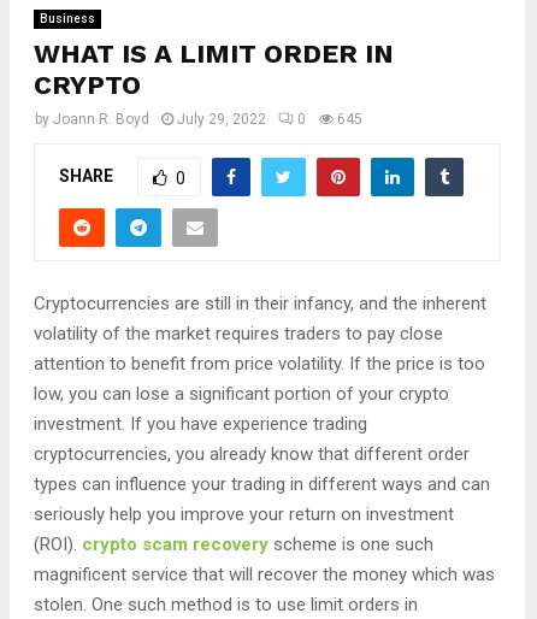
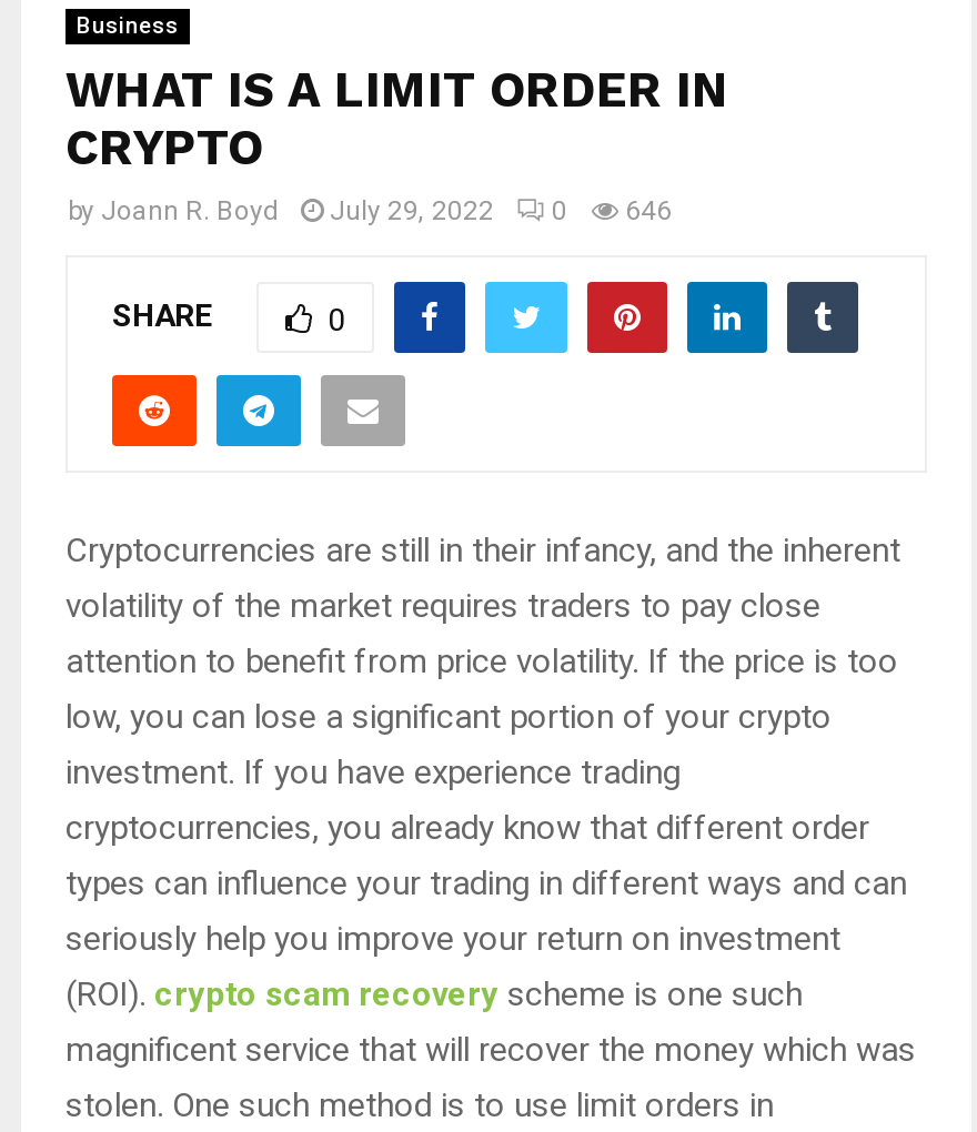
[35,111,362,128] by Joann R. Boyd July 29, 2022 0 645 -> [68,195,672,226] by Joann R. Boyd July 29, 2022 0 646

